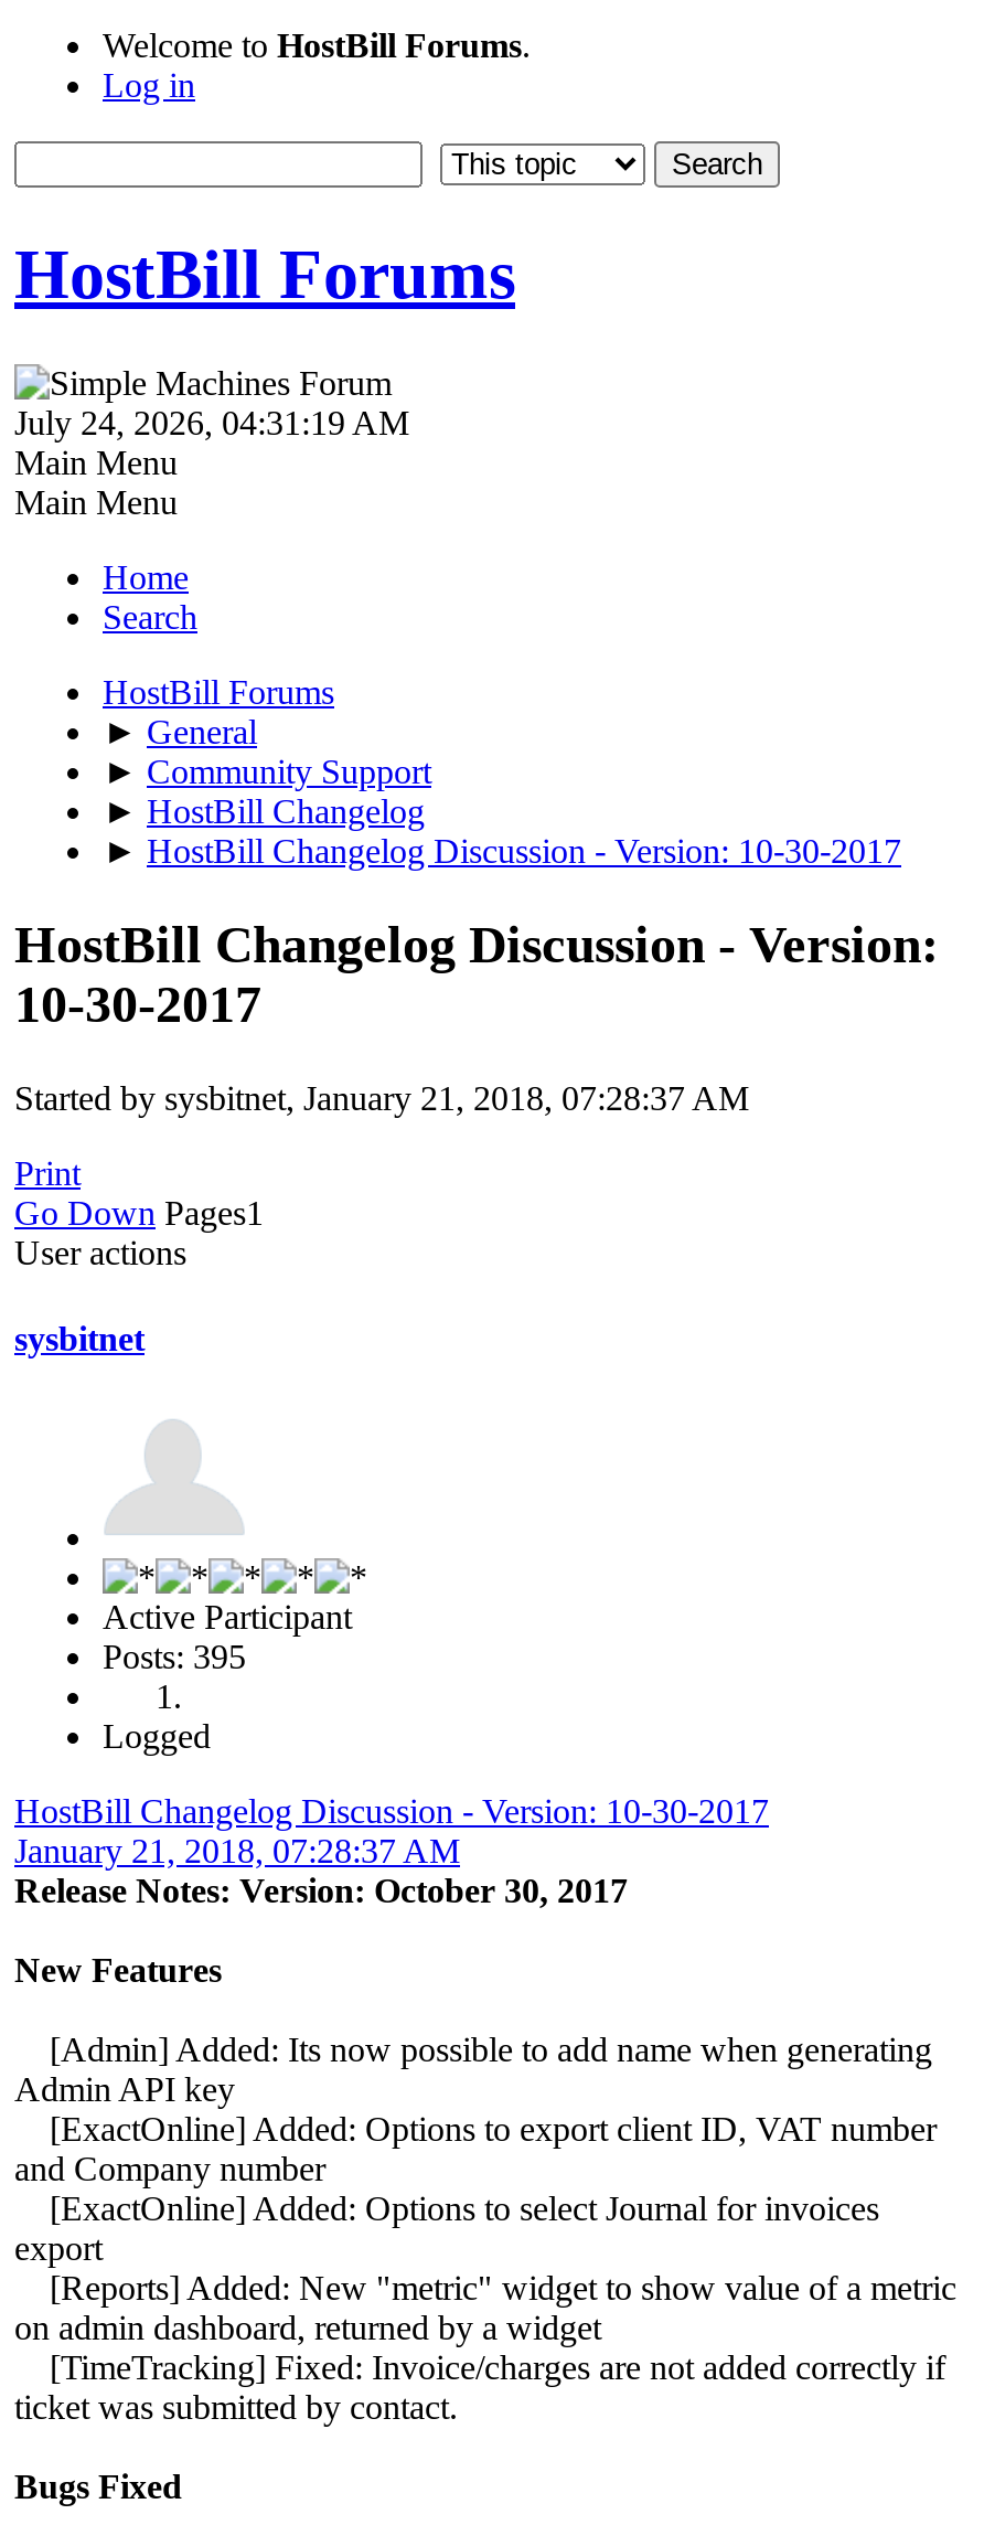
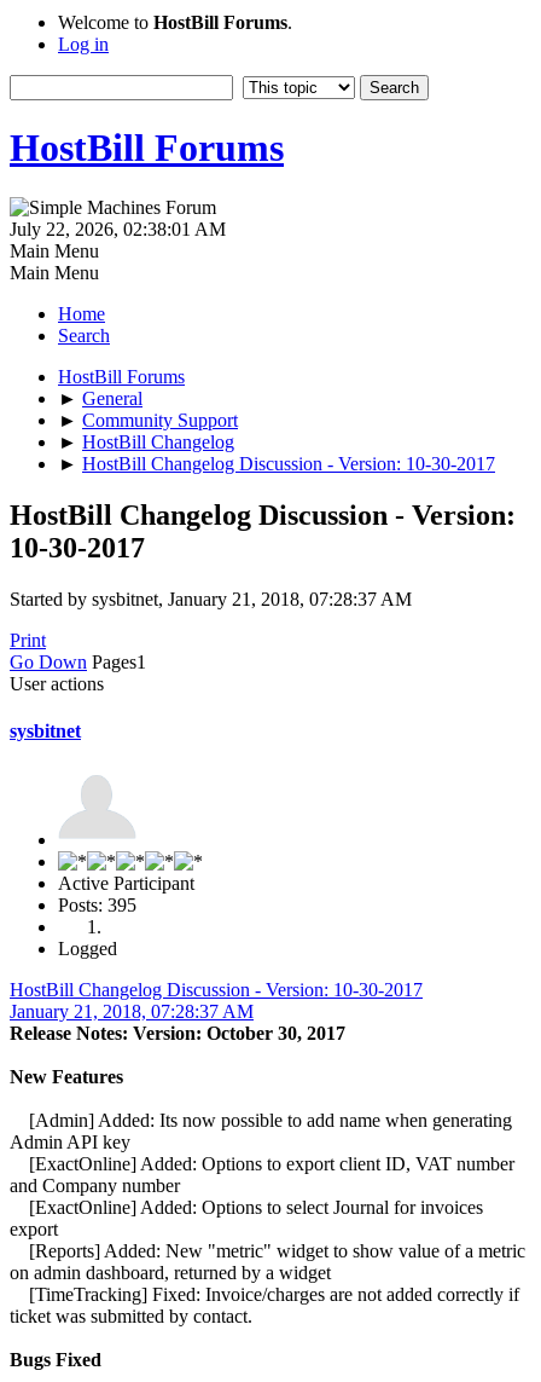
[14,404,409,441] July 24, 2026, 04:31:19 AM -> [10,219,226,239] July 22, 2026, 02:38:01 AM

